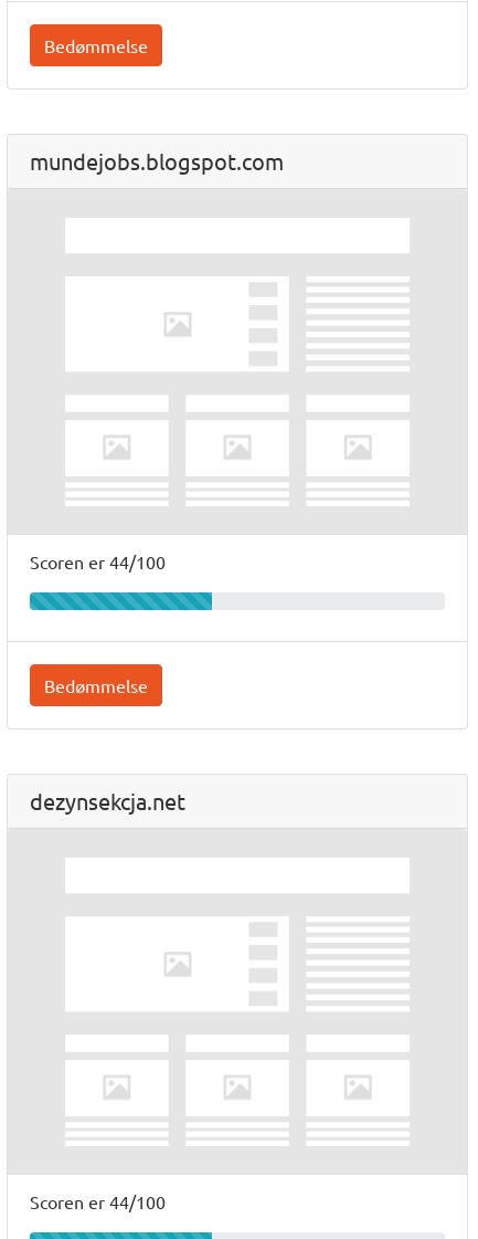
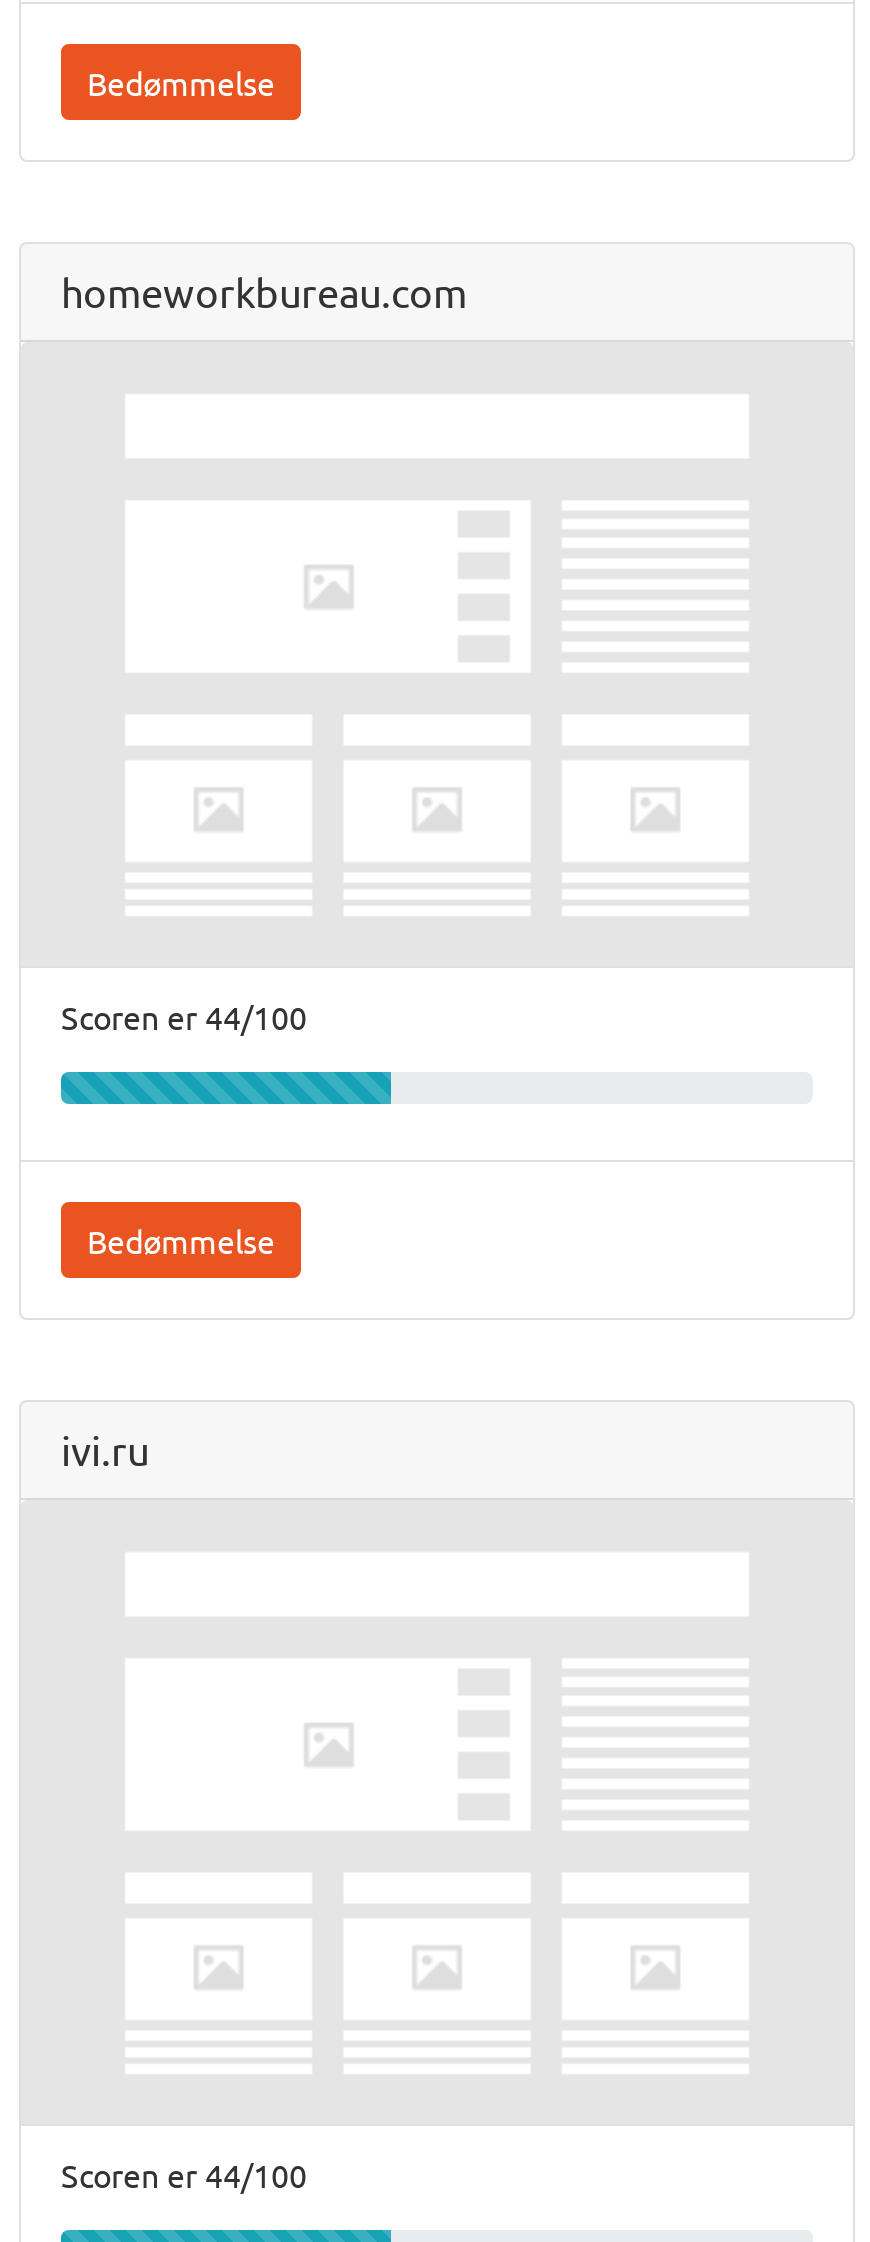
[30,147,284,175] mundejobs.blogspot.com -> [61,266,467,316] homeworkbureau.com
[30,787,185,815] dezynsekcja.net -> [61,1424,149,1474] ivi.ru

